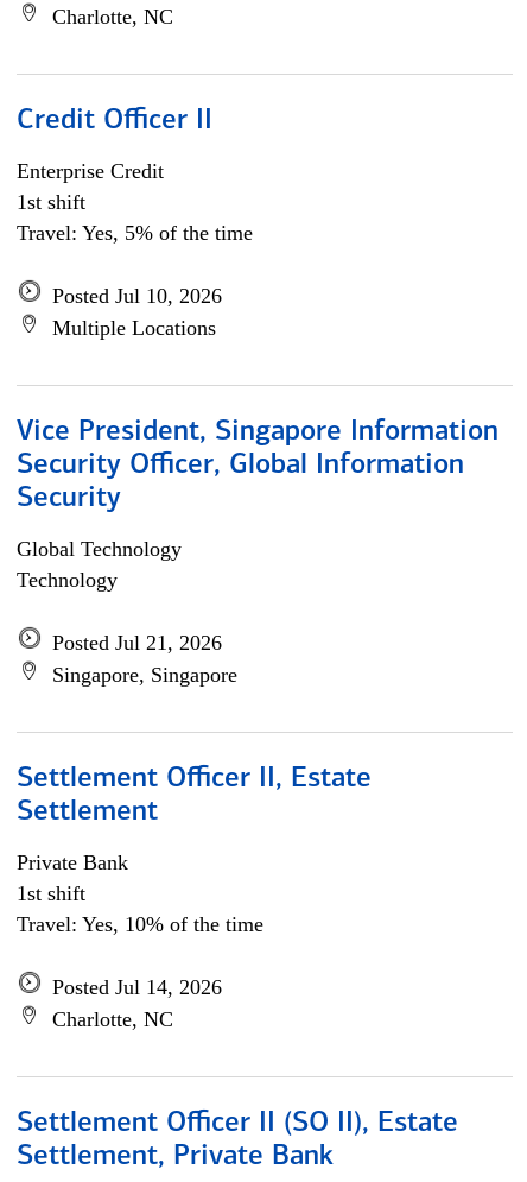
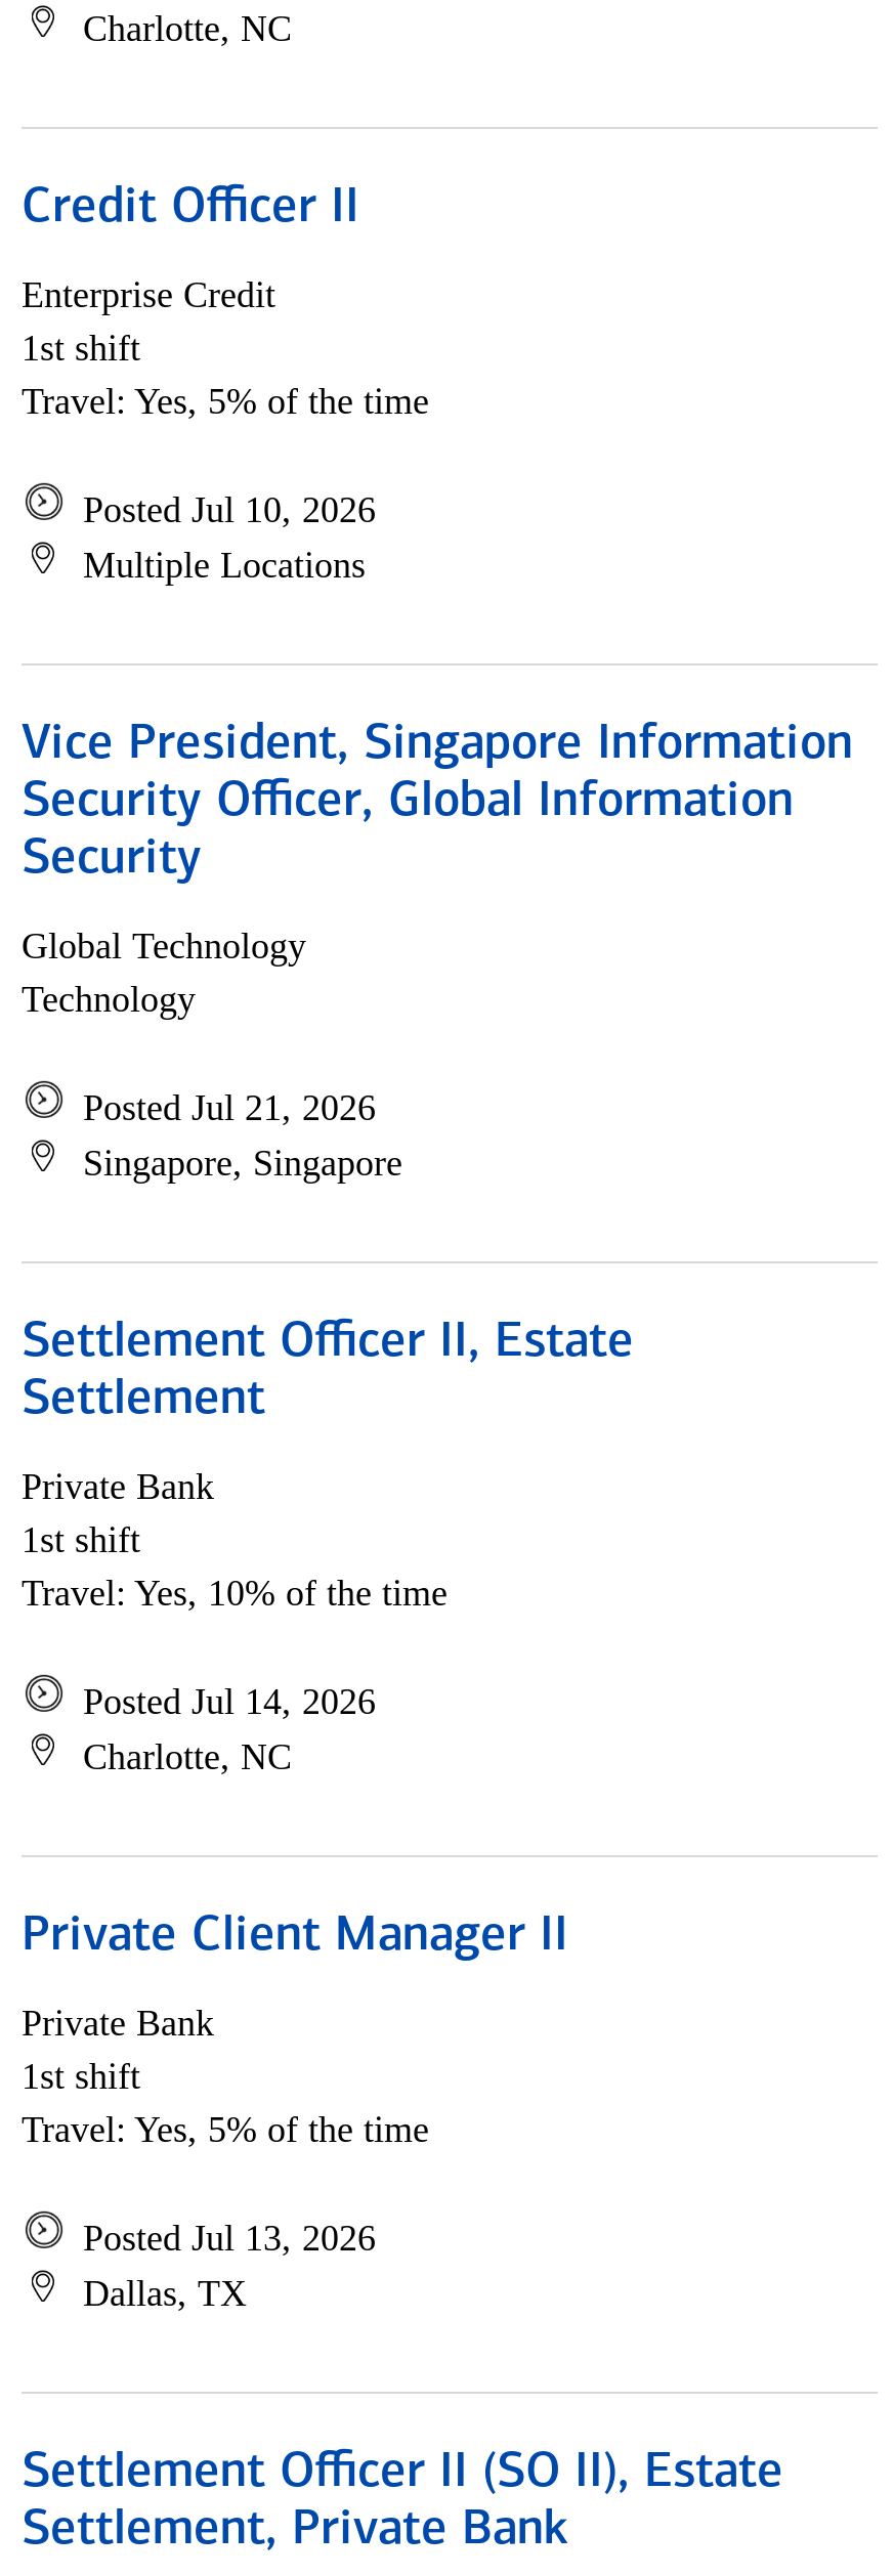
none -> [22,1913,568,2314] Private Client Manager II | Private Bank | 1st shift | Travel: Yes, 5% of the time | Posted Jul 13, 2026 | Dallas, TX

